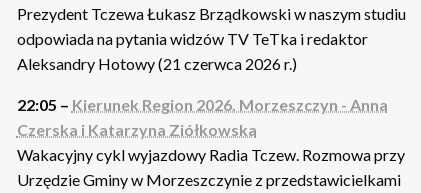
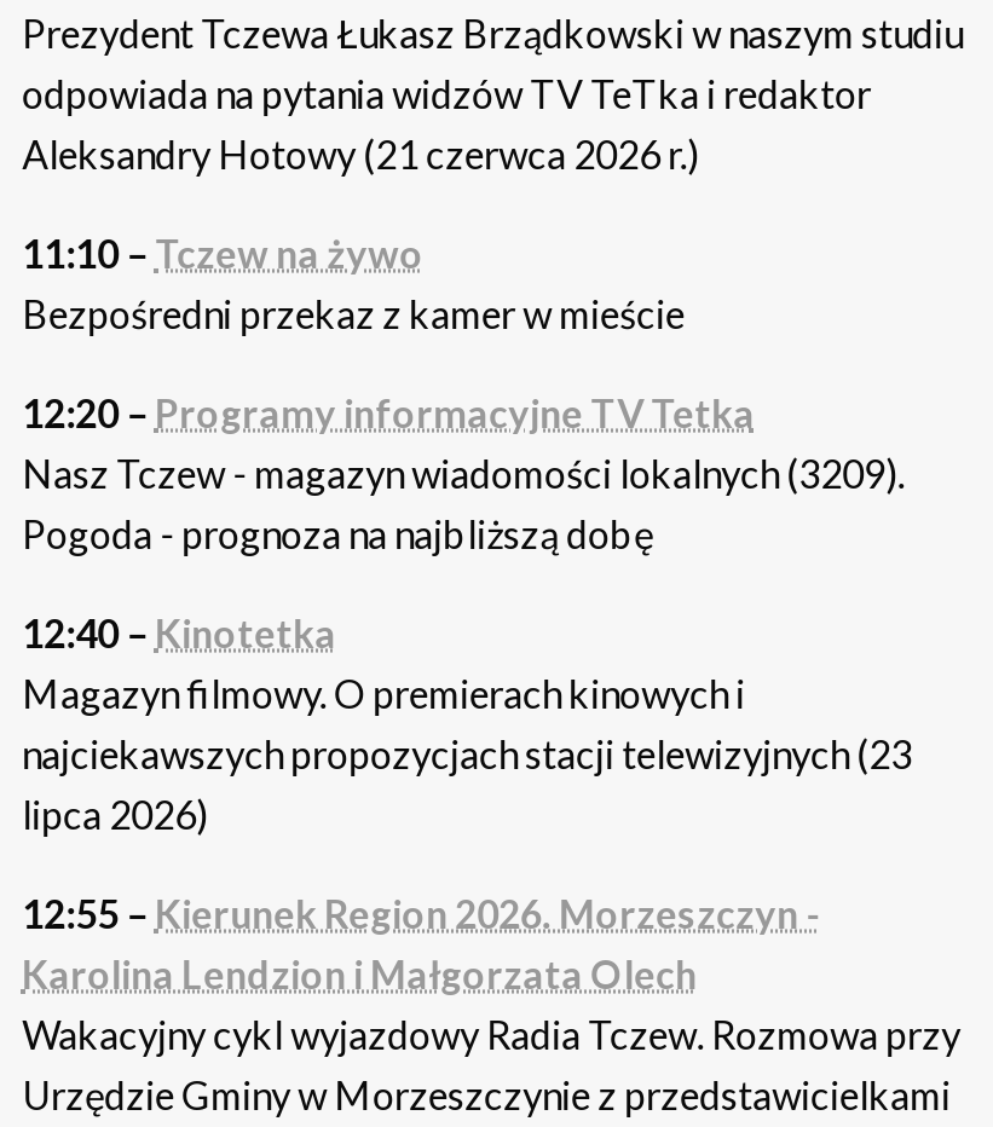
[17,95,388,139] 22:05 – Kierunek Region 2026. Morzeszczyn - Anna | Czerska i Katarzyna Ziółkowska -> [22,229,912,995] 11:10 – Tczew na żywo | Bezpośredni przekaz z kamer w mieście | 12:20 – Programy informacyjne TV Tetka | Nasz Tczew - magazyn wiadomości lokalnych (3209). | Pogoda - prognoza na najbliższą dobę | 12:40 – Kinotetka | Magazyn filmowy. O premierach kinowych i | najciekawszych propozycjach stacji telewizyjnych (23 | lipca 2026) | 12:55 – Kierunek Region 2026. Morzeszczyn - | Karolina Lendzion i Małgorzata Olech

